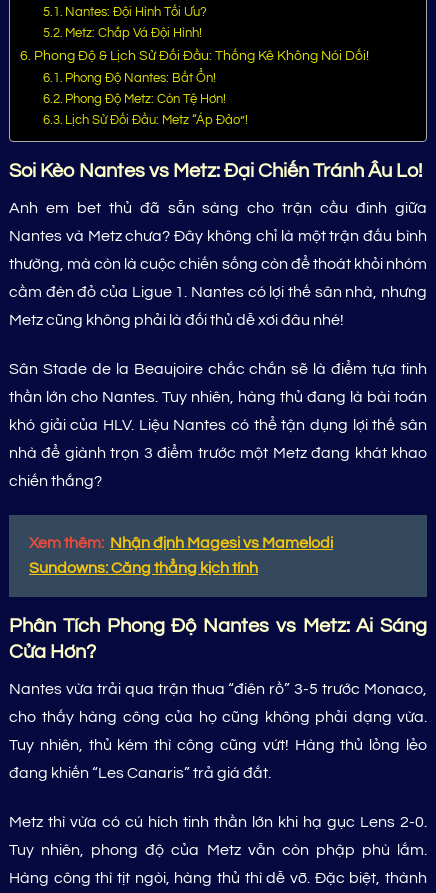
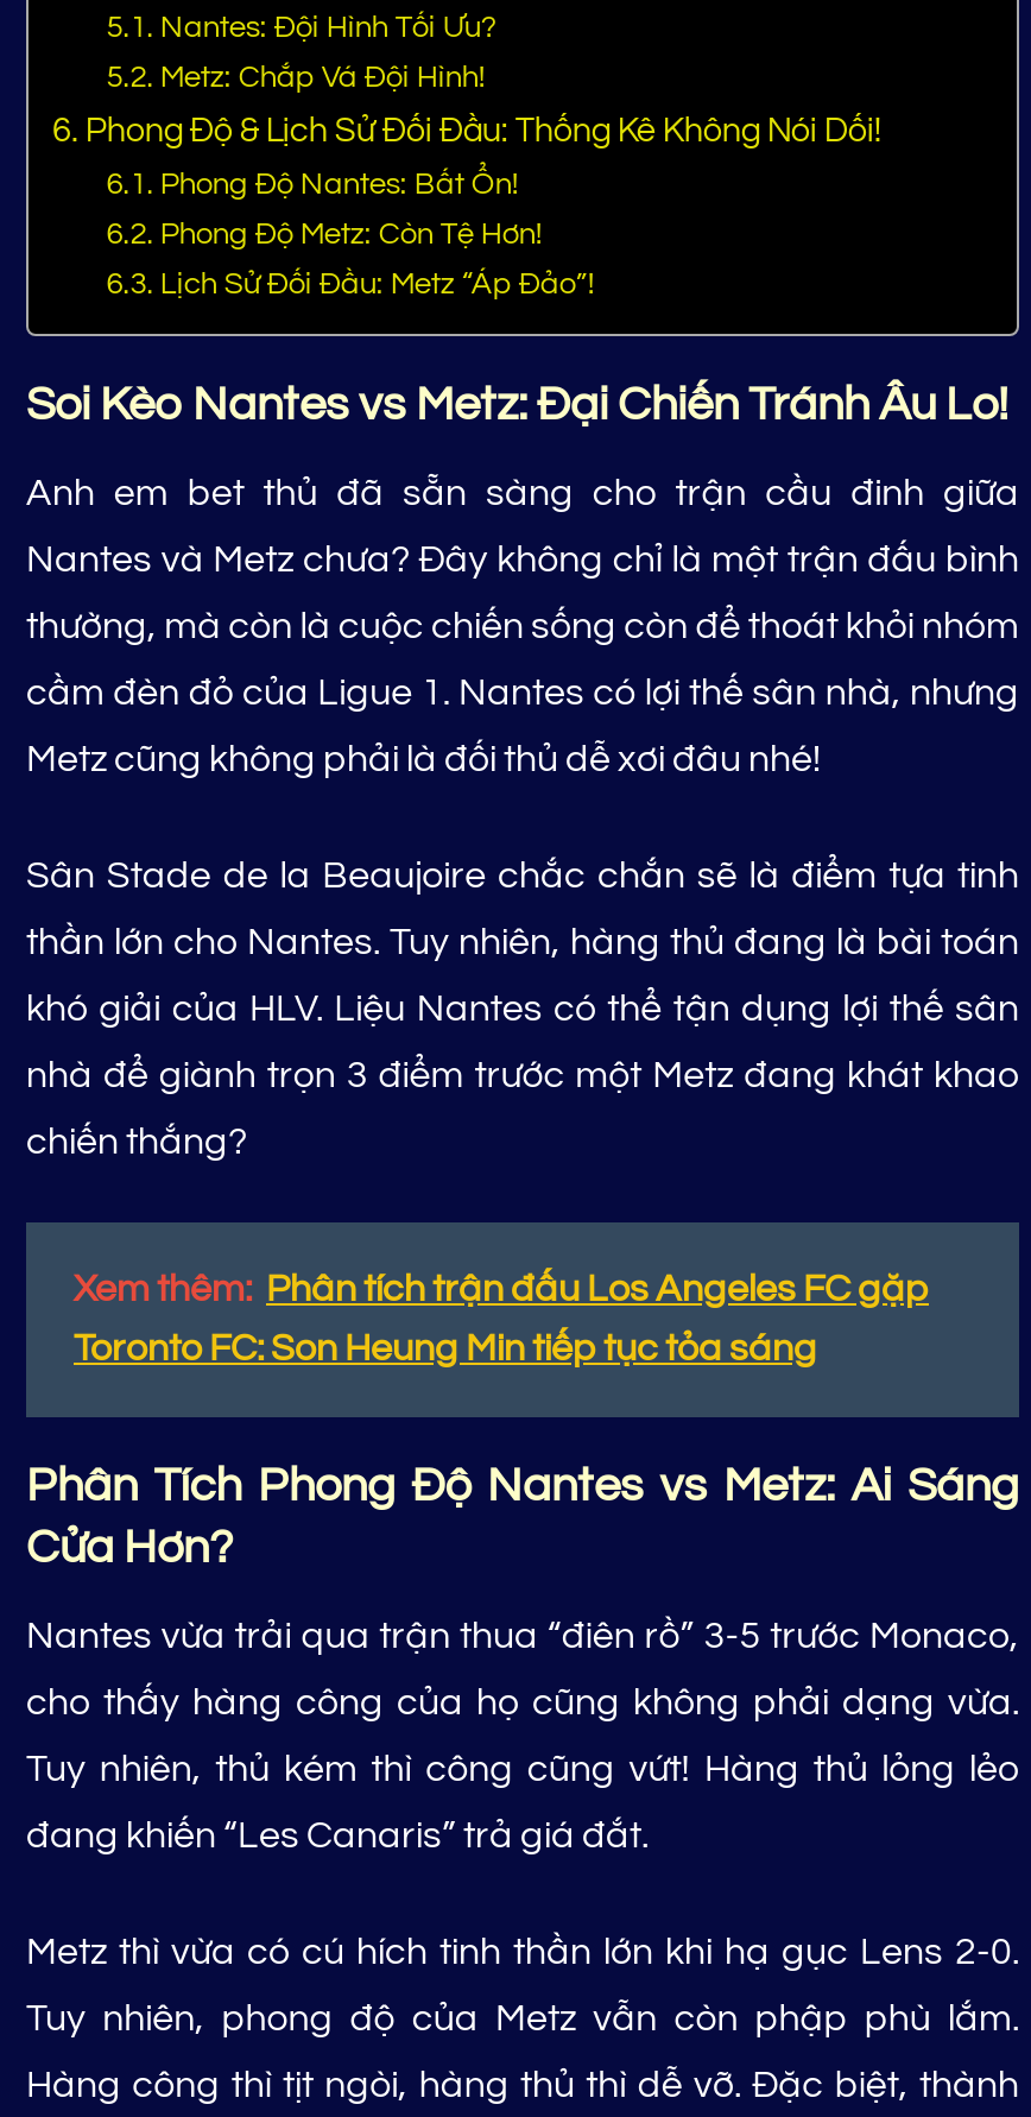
[29,535,333,551] Xem thêm: Nhận định Magesi vs Mamelodi -> [74,1271,929,1309] Xem thêm: Phân tích trận đấu Los Angeles FC gặp
[29,560,258,576] Sundowns: Căng thẳng kịch tính -> [74,1330,817,1368] Toronto FC: Son Heung Min tiếp tục tỏa sáng

